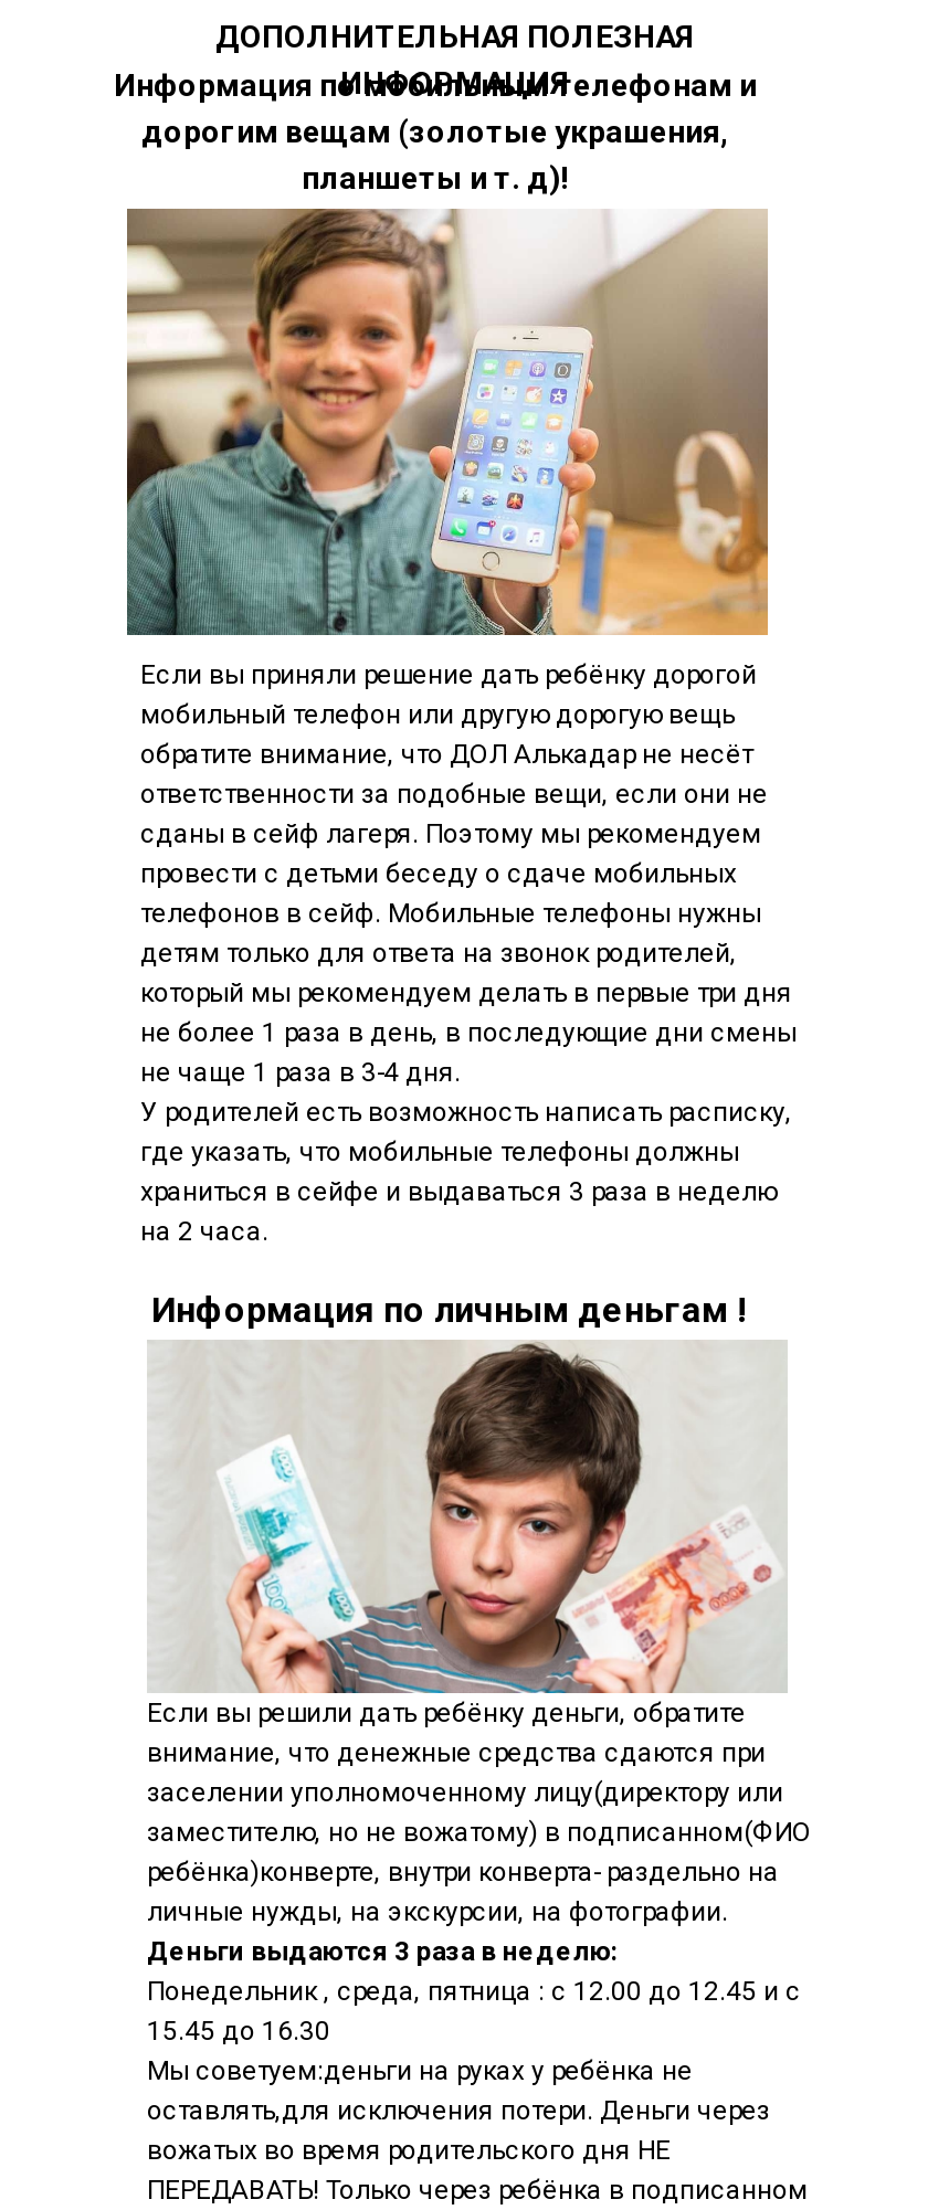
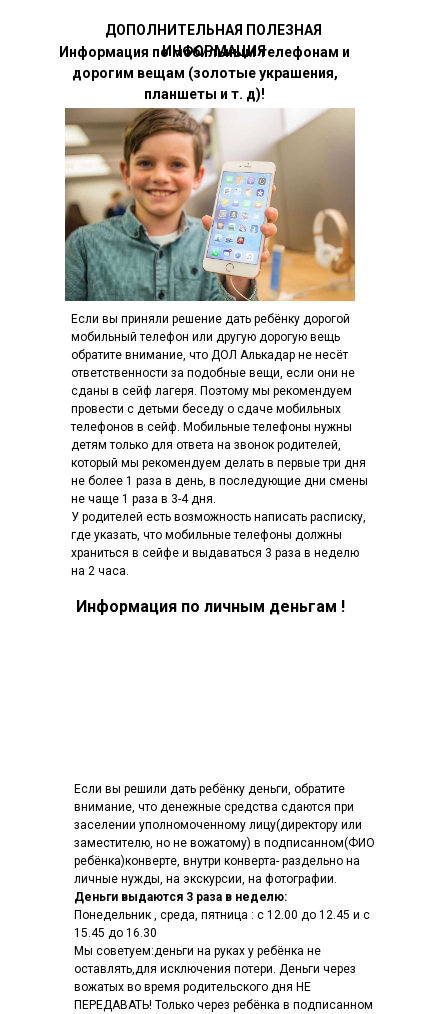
[147,1340,788,1693] [image] -> none

